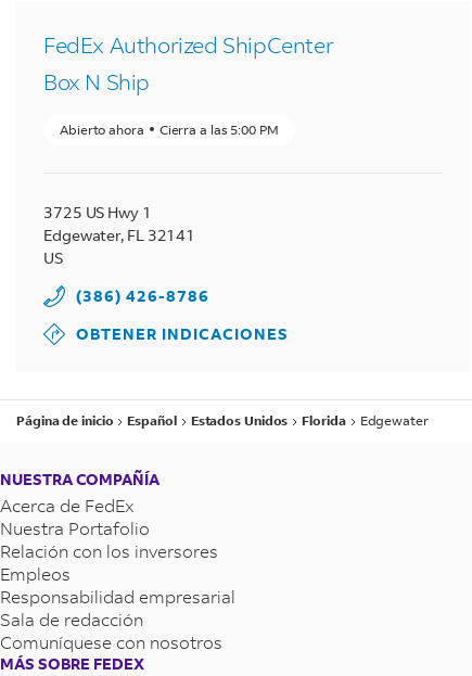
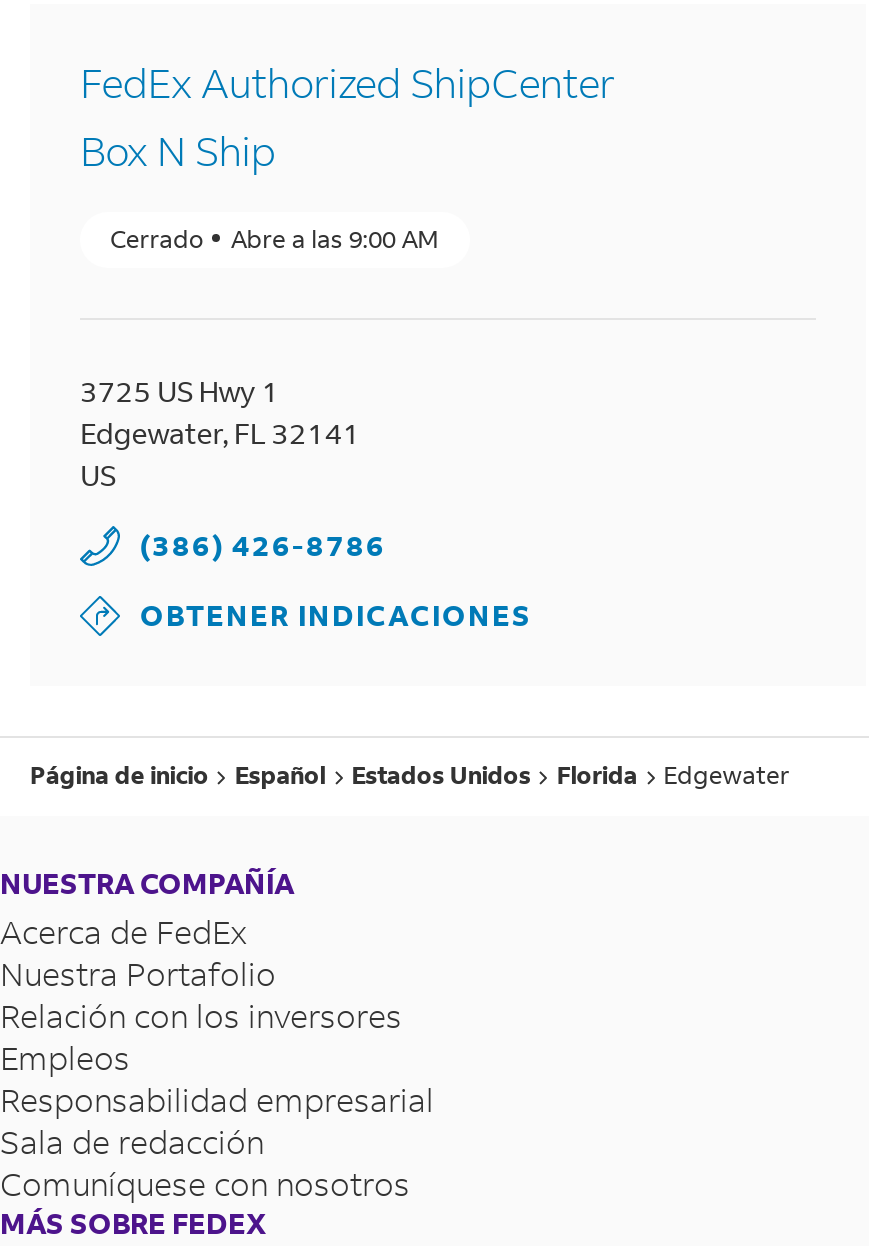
[60,121,279,137] Abierto ahora | Cierra a las 5:00 PM -> [110,223,439,253] Cerrado | Abre a las 9:00 AM

